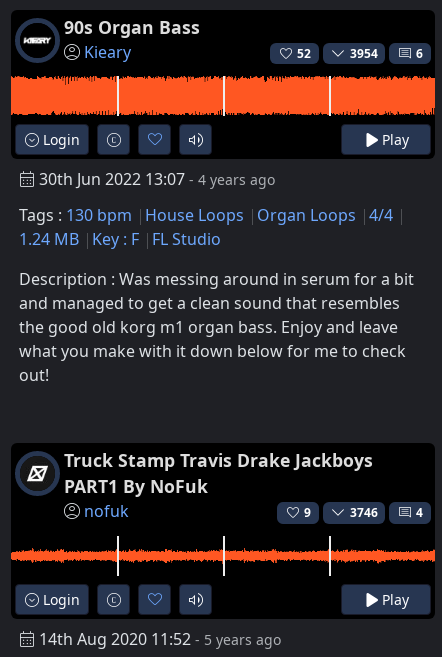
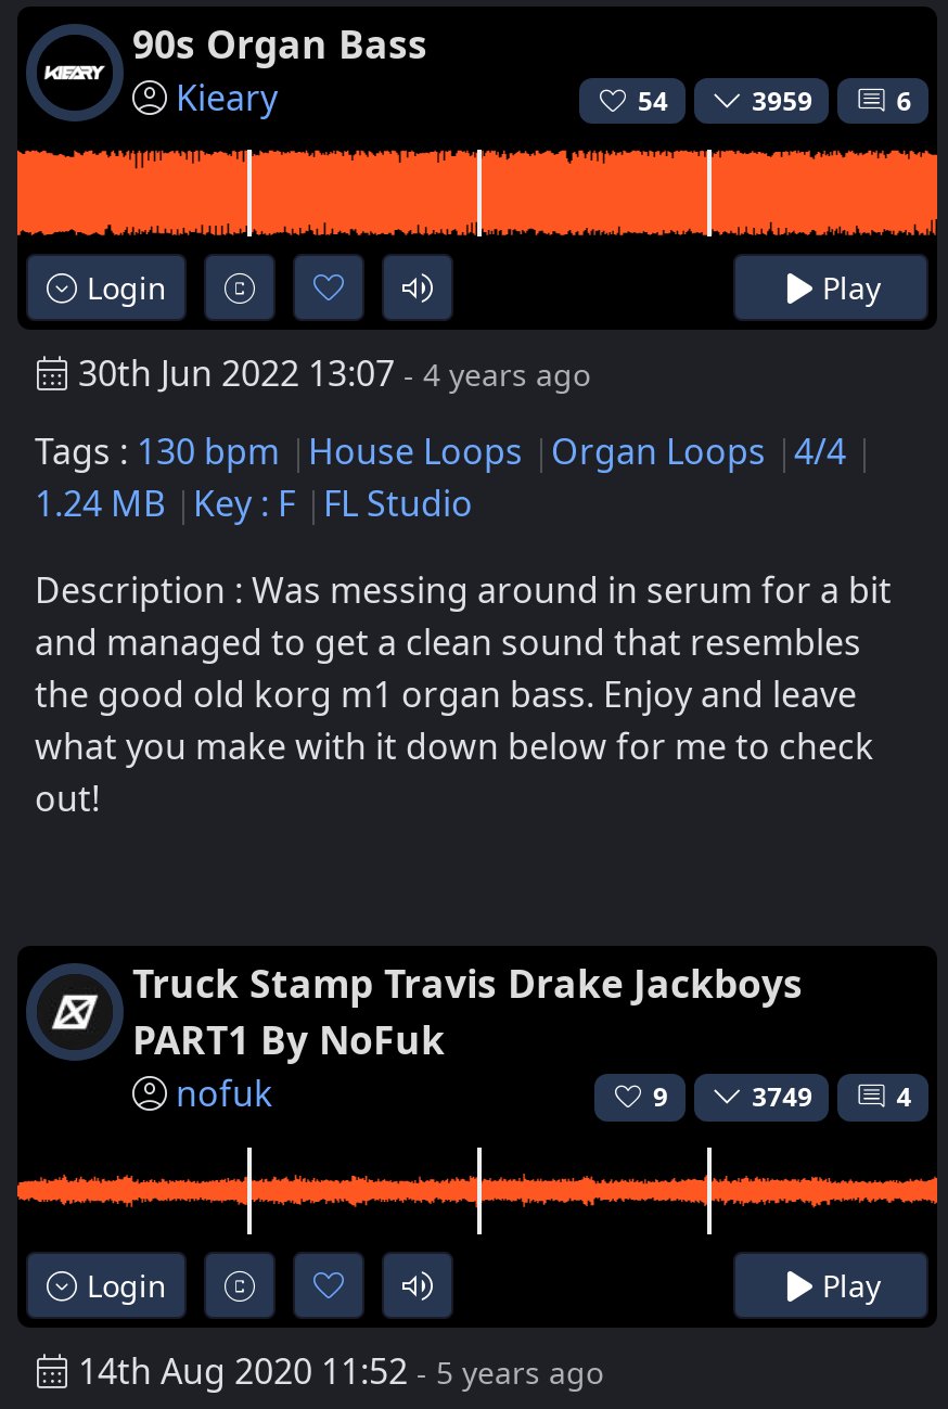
[297,45,311,62] 52 -> [638,83,668,120] 54
[350,45,378,62] 3954 -> [752,83,813,120] 3959
[350,504,378,521] 3746 -> [752,1079,813,1116] 3749

